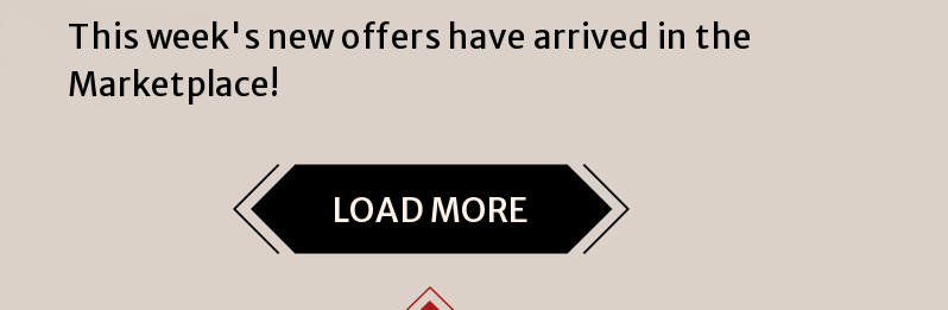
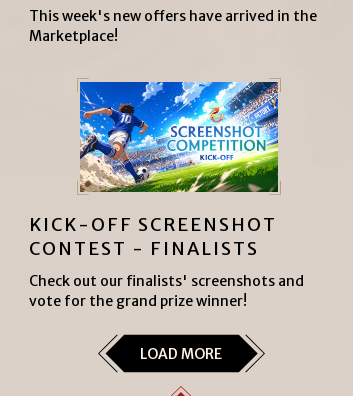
none -> [28,78,303,310] [image] | KICK-OFF SCREENSHOT | CONTEST - FINALISTS | Check out our finalists' screenshots and | vote for the grand prize winner!

